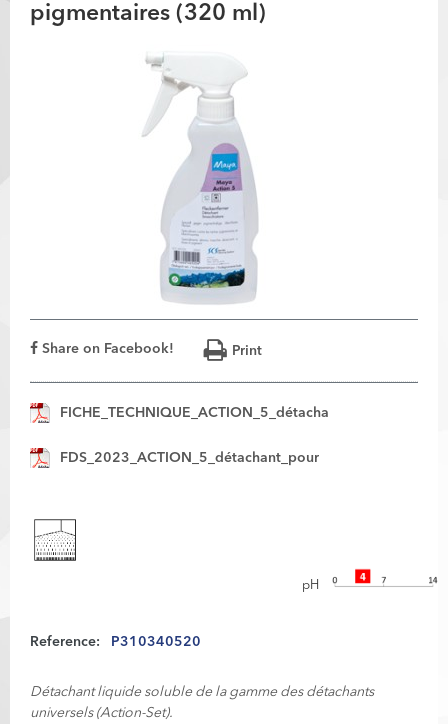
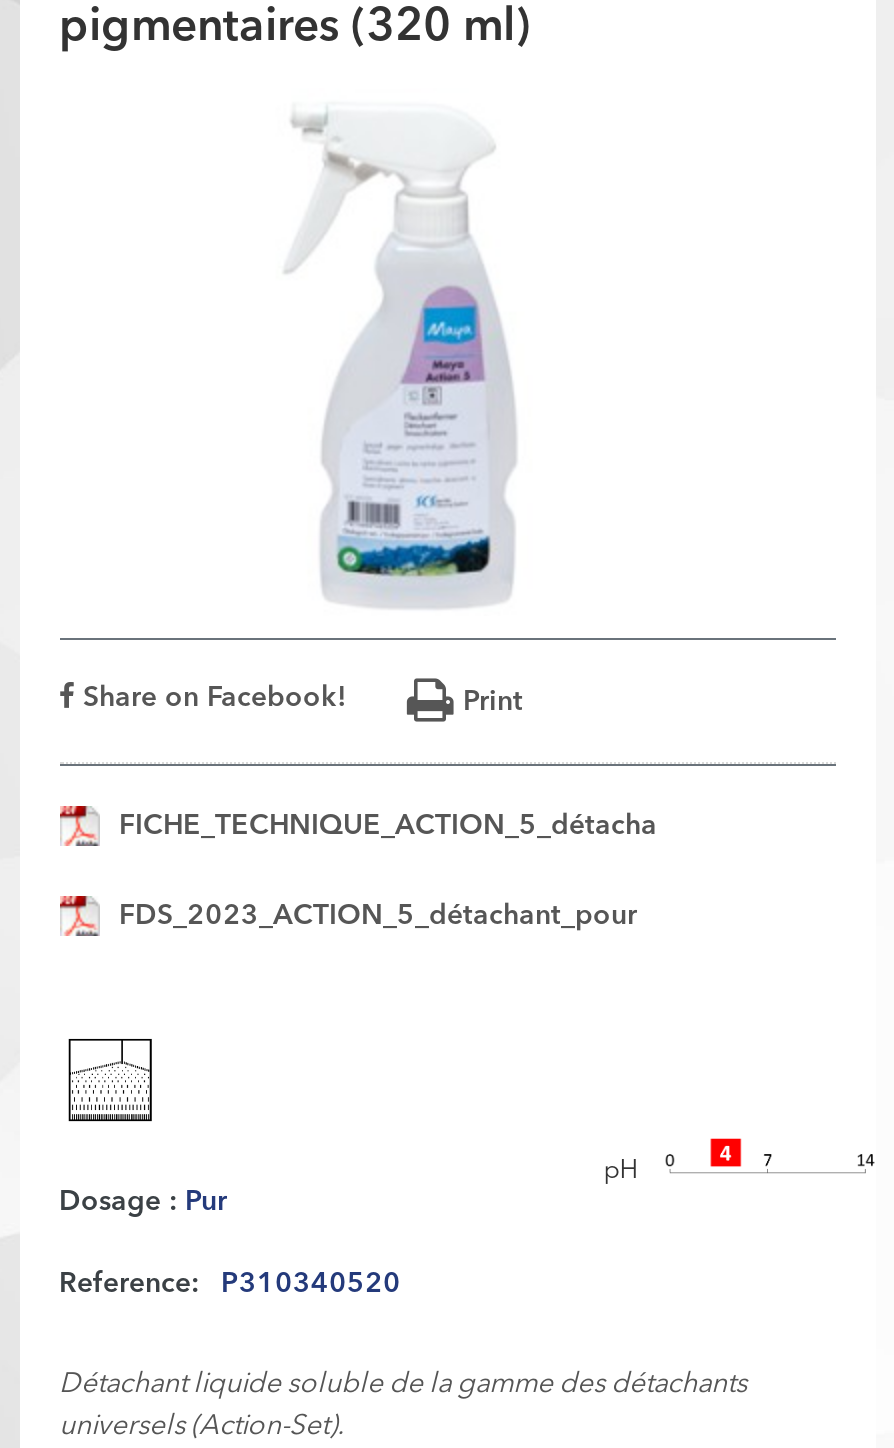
none -> [59,1189,227,1217] Dosage : Pur

